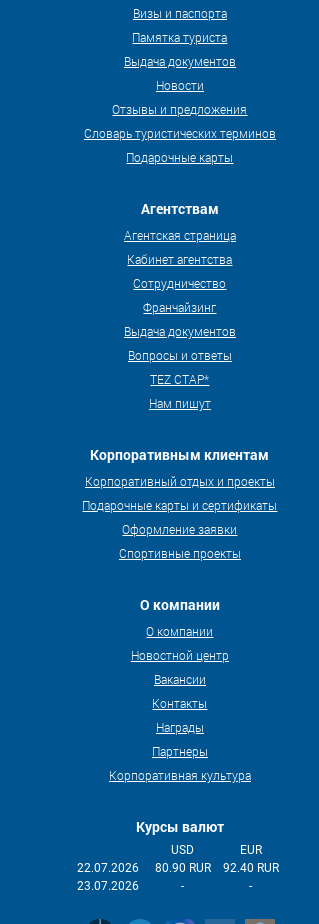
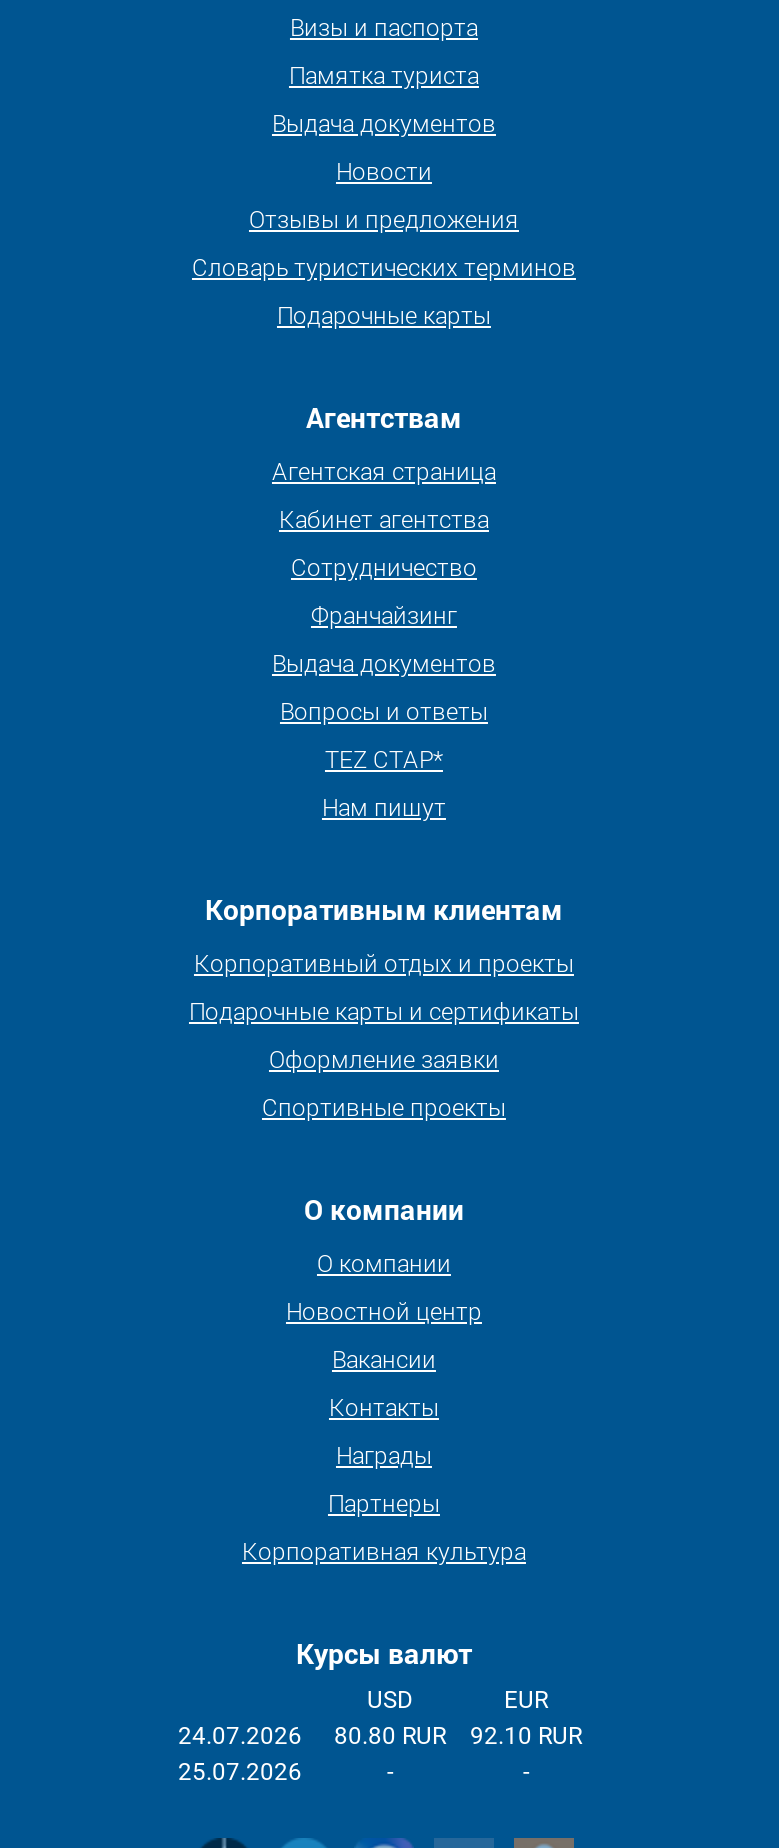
[77,861,139,875] 22.07.2026 -> [178,1722,302,1750] 24.07.2026
[155,861,211,875] 80.90 RUR -> [334,1722,446,1750] 80.80 RUR
[223,861,279,875] 92.40 RUR -> [470,1722,582,1750] 92.10 RUR
[77,879,139,893] 23.07.2026 -> [178,1758,302,1786] 25.07.2026

